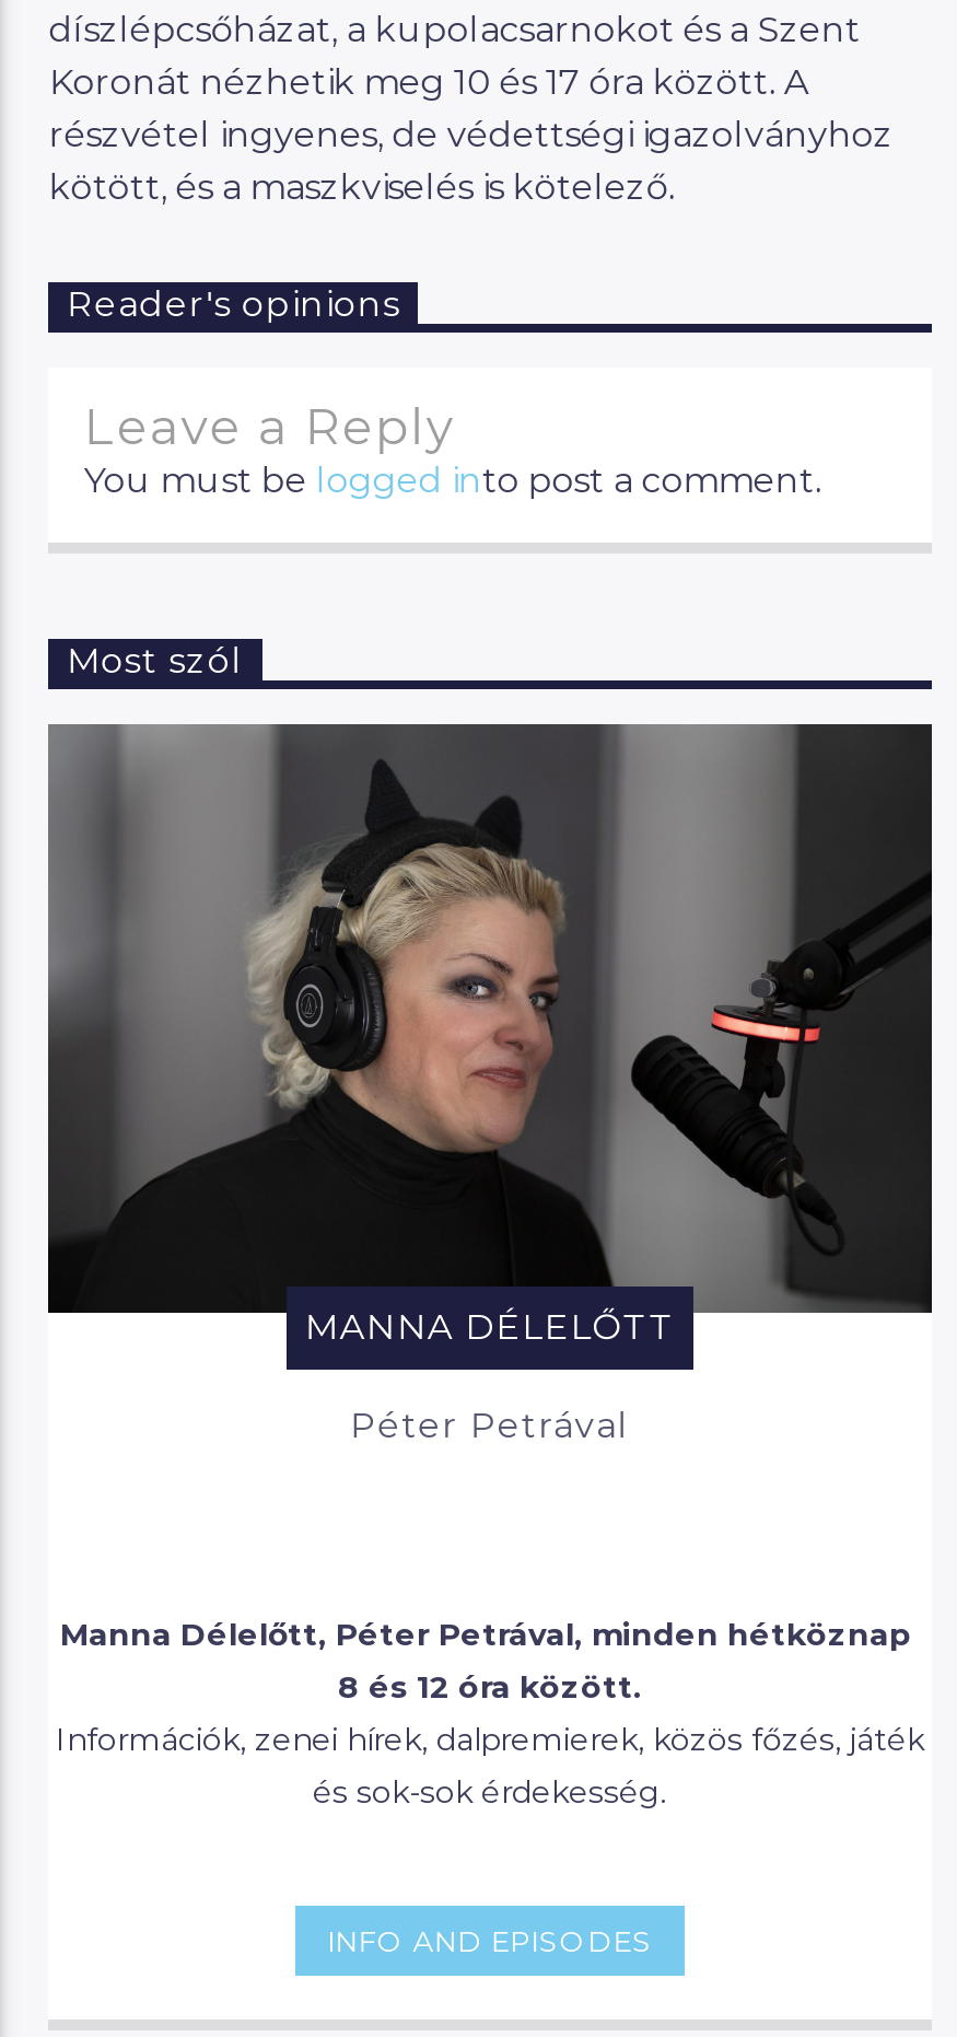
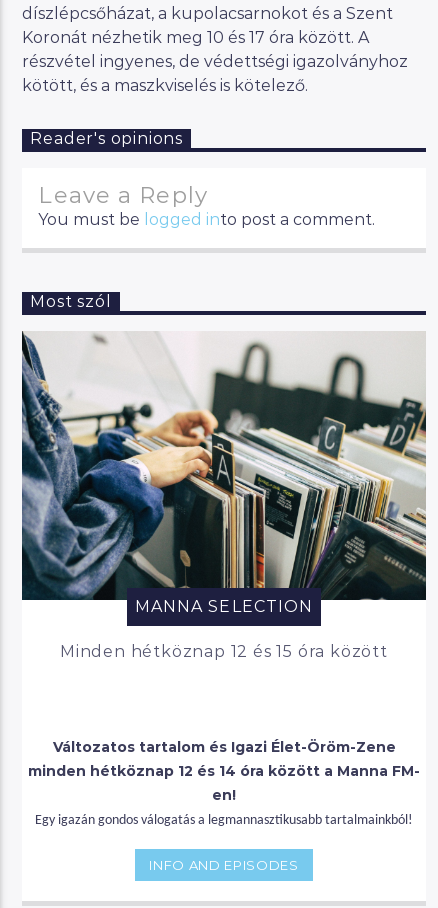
[48,722,934,1446] [image] | MANNA DÉLELŐTT | Péter Petrával -> [21,331,427,661] [image] | MANNA SELECTION | Minden hétköznap 12 és 15 óra között
[56,1614,924,1811] Manna Délelőtt, Péter Petrával, minden hétköznap | 8 és 12 óra között. | Információk, zenei hírek, dalpremierek, közös főzés, játék | és sok-sok érdekesség. -> [28,738,420,828] Változatos tartalom és Igazi Élet-Öröm-Zene | minden hétköznap 12 és 14 óra között a Manna FM- | en! | Egy igazán gondos válogatás a legmannasztikusabb tartalmainkból!

